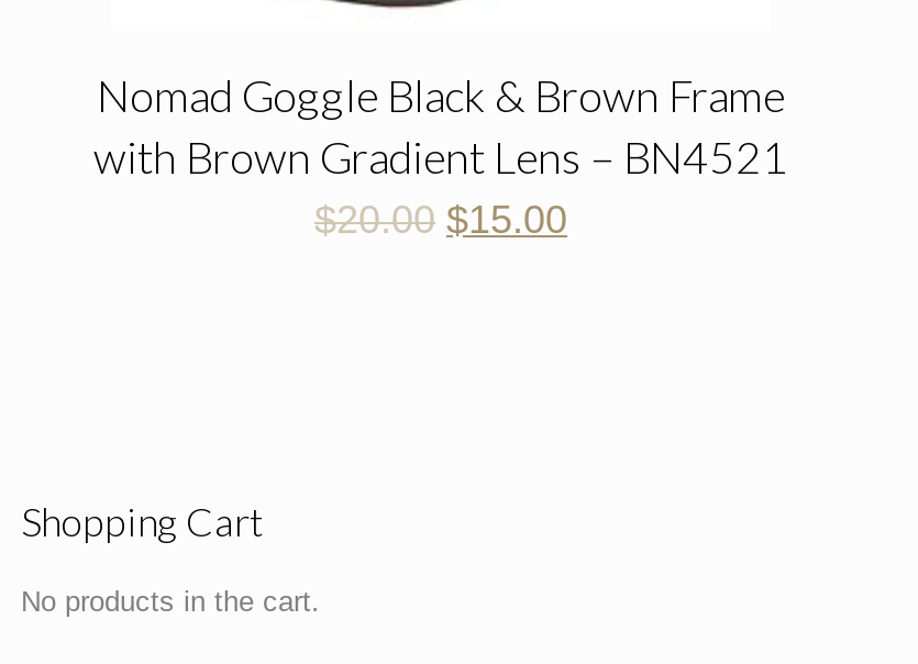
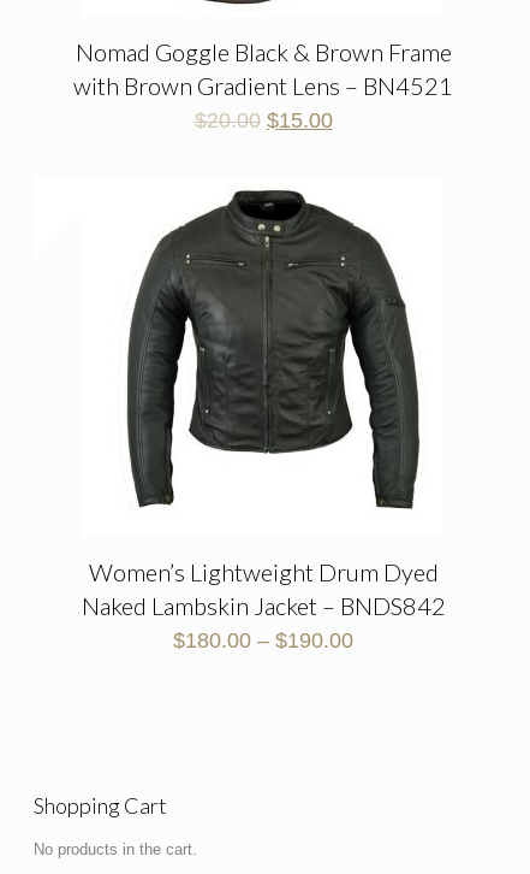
none -> [81,189,445,653] [image] | Women’s Lightweight Drum Dyed | Naked Lambskin Jacket – BNDS842 | $180.00 – $190.00

